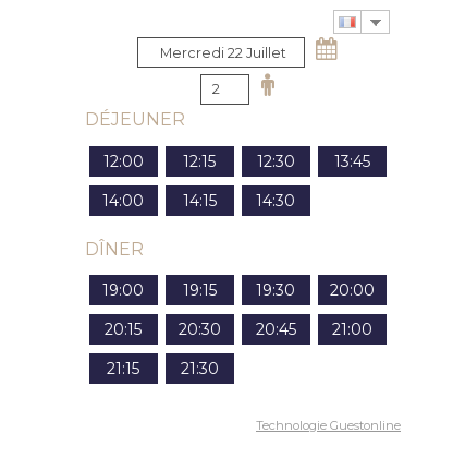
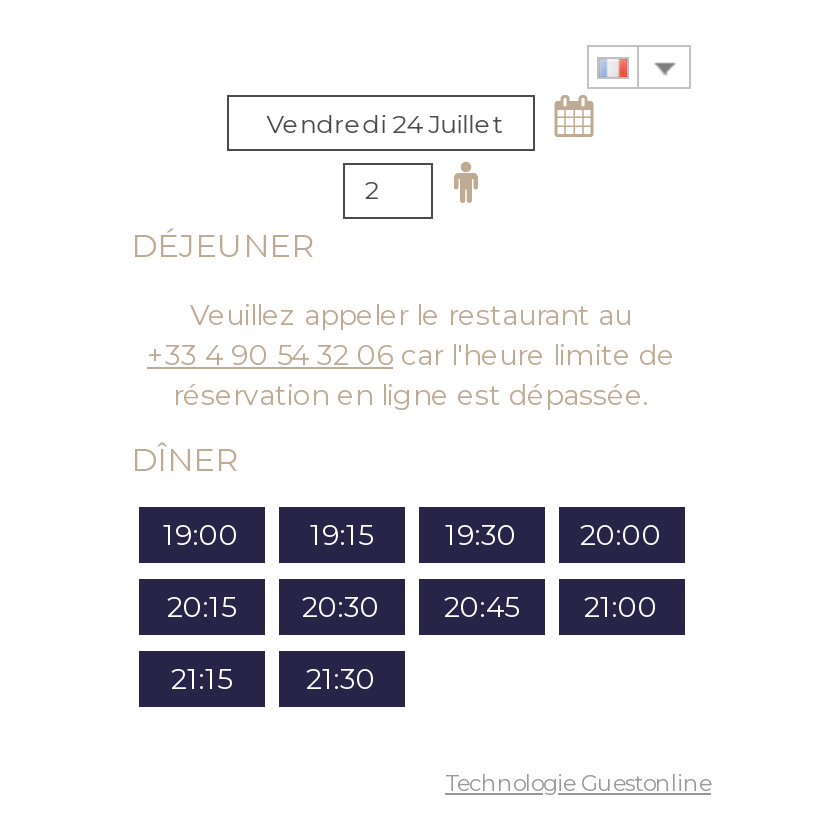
[102,151,370,210] 12:00 | 12:15 | 12:30 | 13:45 | 14:00 | 14:15 | 14:30 -> [147,296,675,412] Veuillez appeler le restaurant au | +33 4 90 54 32 06 car l'heure limite de | réservation en ligne est dépassée.

